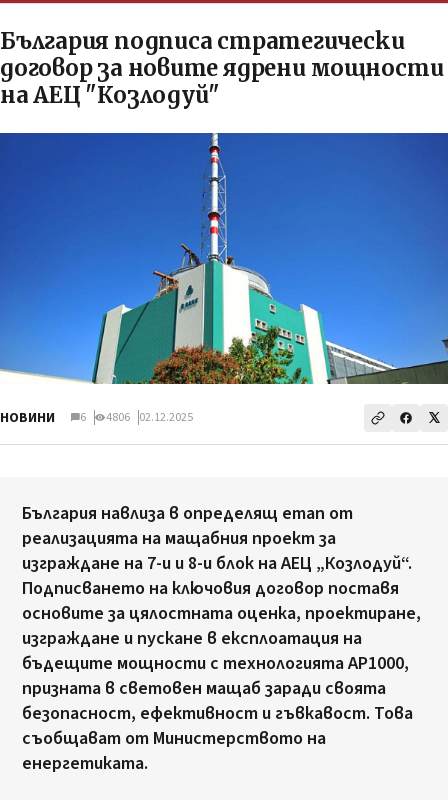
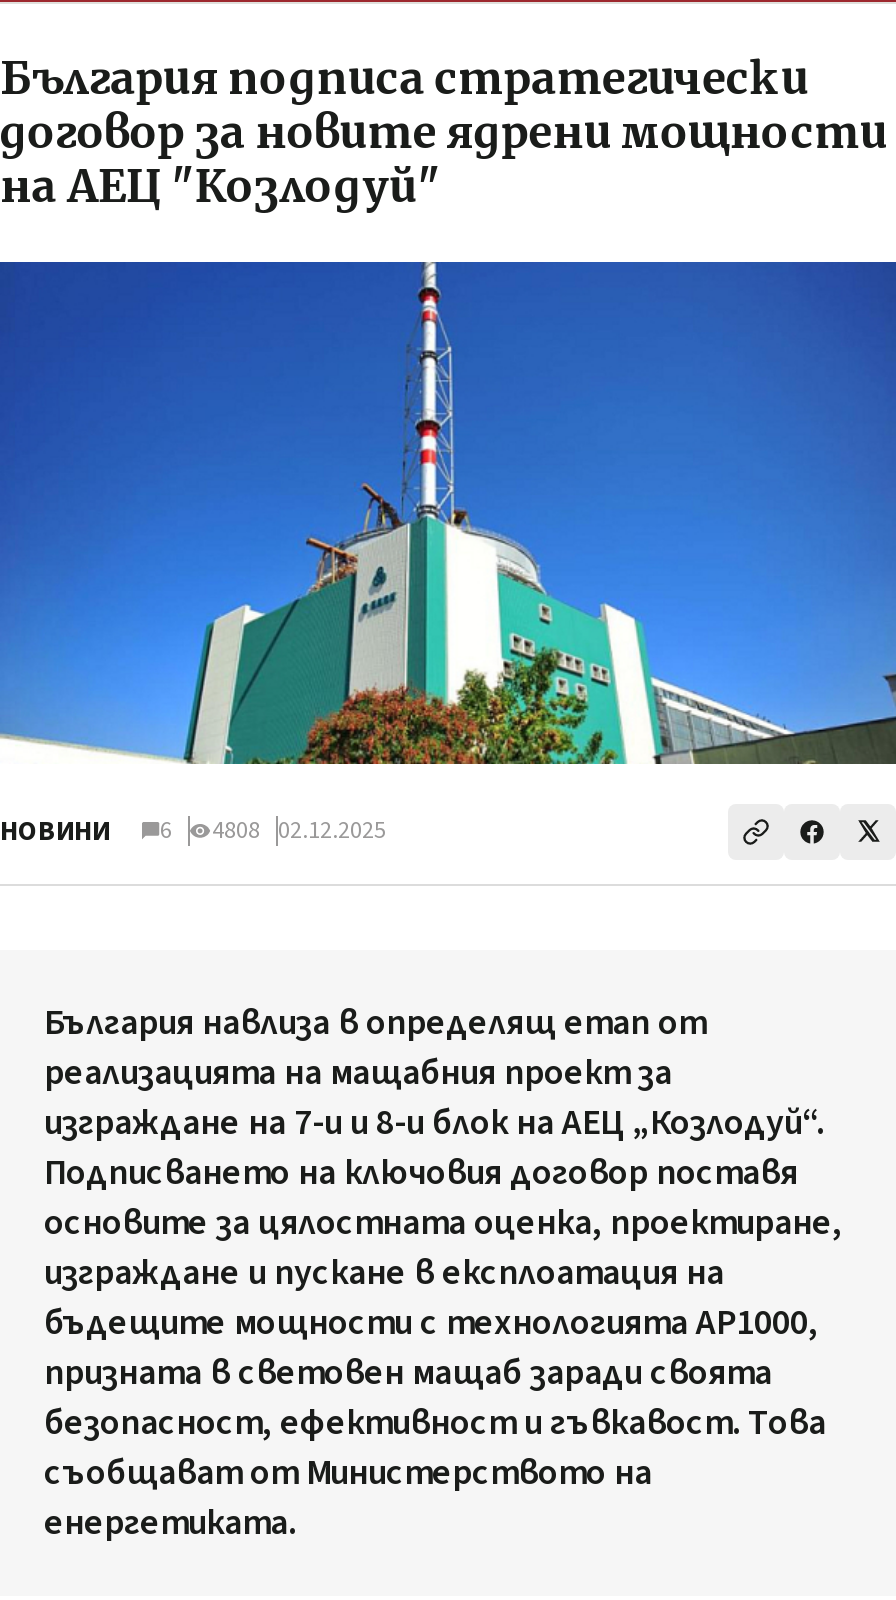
[0,408,193,428] НОВИНИ 6 4806 02.12.2025 -> [0,812,386,852] НОВИНИ 6 4808 02.12.2025

